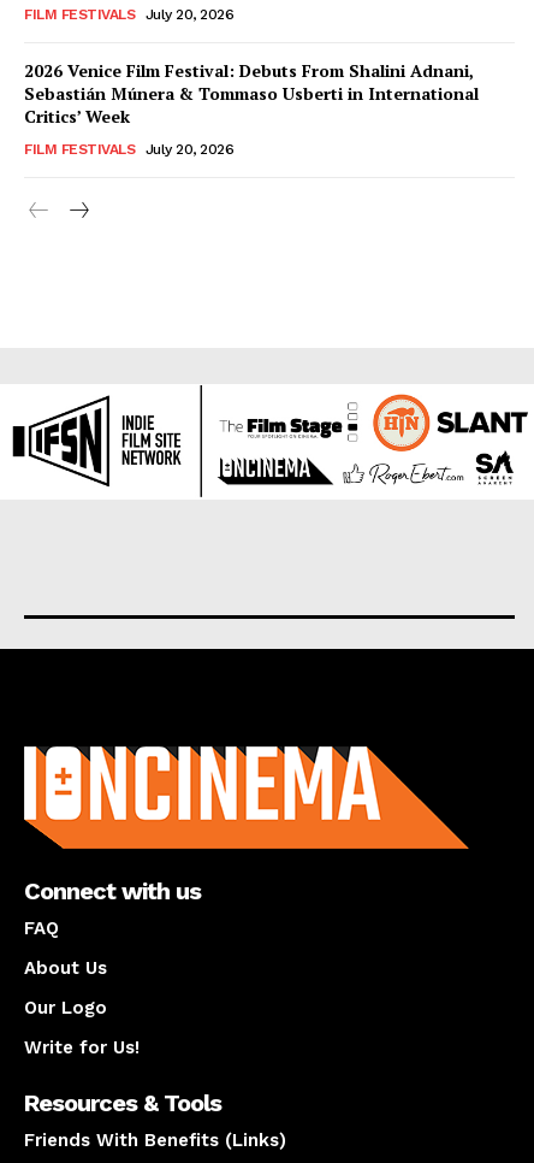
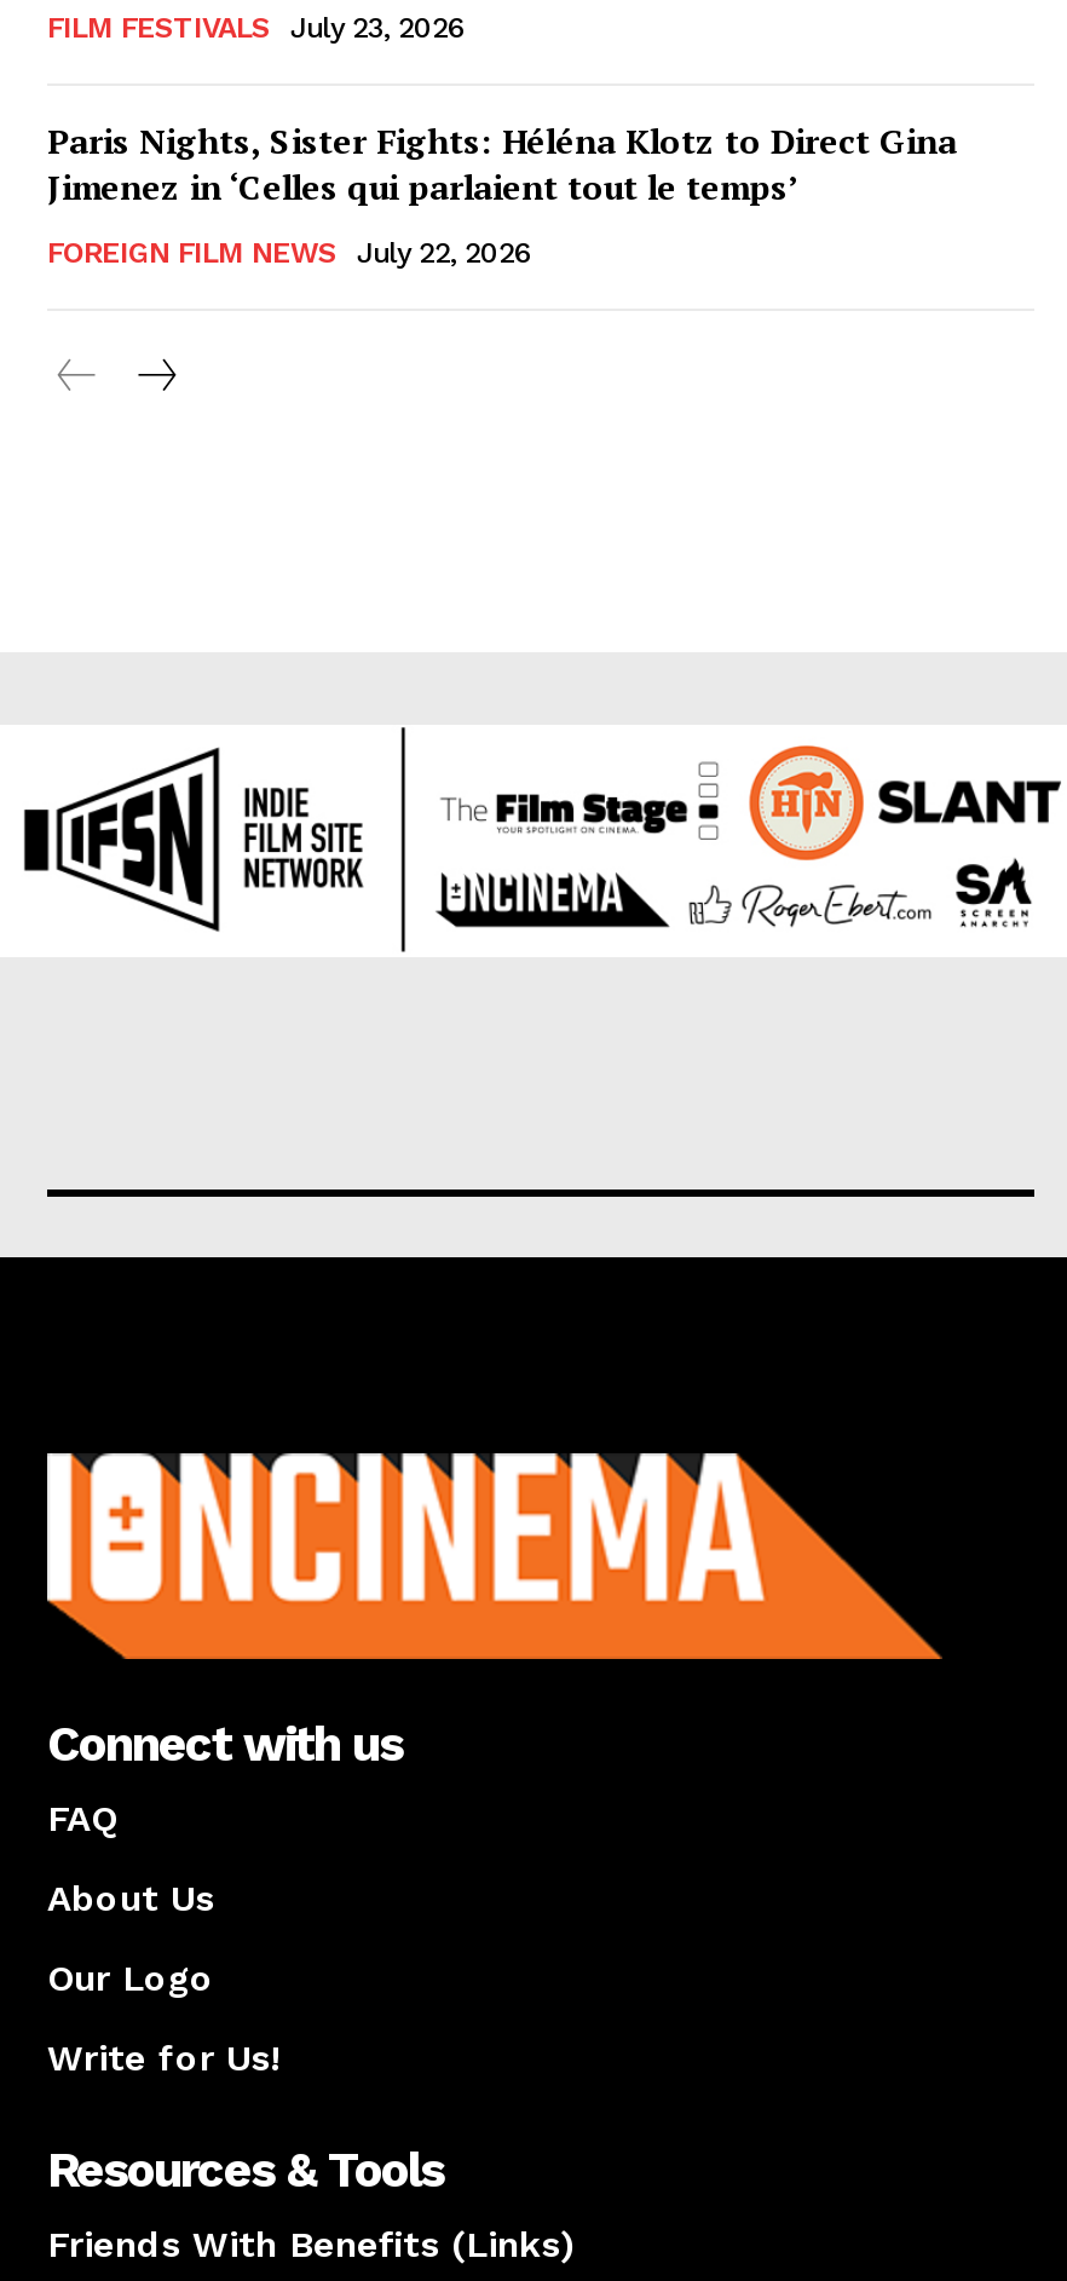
[24,6,233,23] FILM FESTIVALS July 20, 2026 -> [47,12,466,45] FILM FESTIVALS July 23, 2026
[24,59,479,128] 2026 Venice Film Festival: Debuts From Shalini Adnani, | Sebastián Múnera & Tommaso Usberti in International | Critics’ Week -> [47,118,957,210] Paris Nights, Sister Fights: Héléna Klotz to Direct Gina | Jimenez in ‘Celles qui parlaient tout le temps’
[24,141,233,158] FILM FESTIVALS | July 20, 2026 -> [47,237,532,271] FOREIGN FILM NEWS | July 22, 2026

